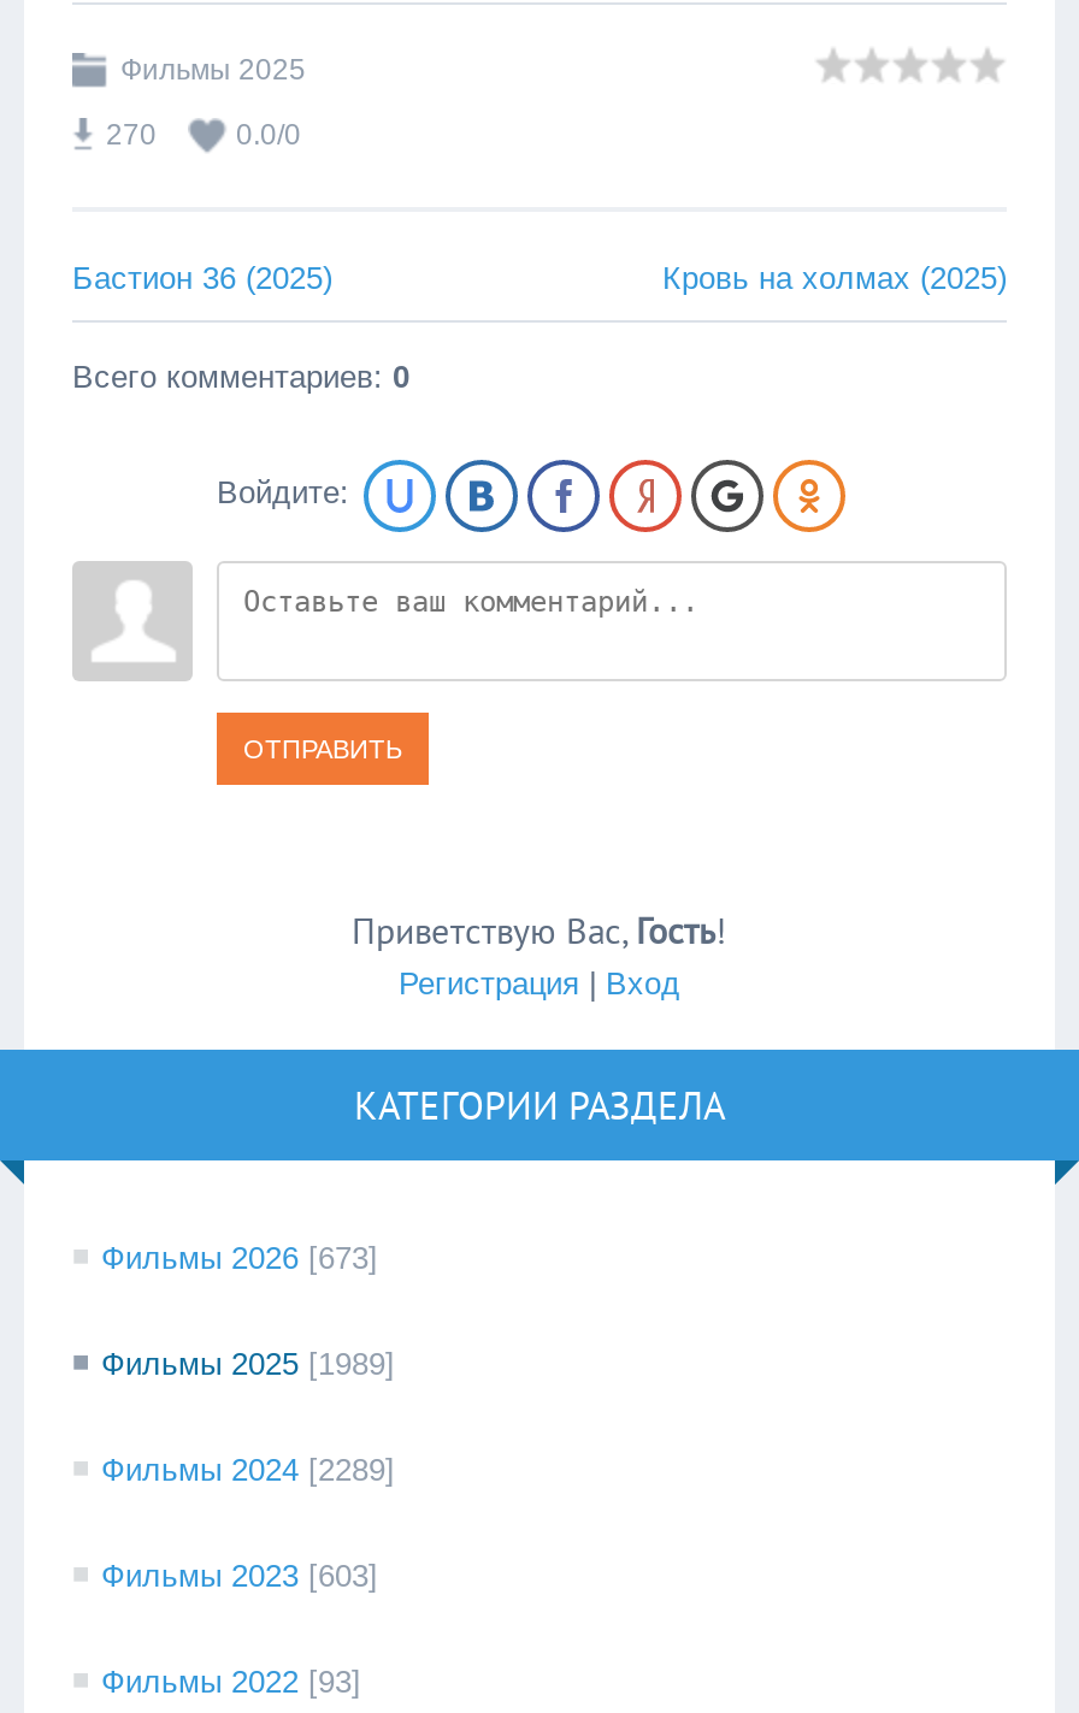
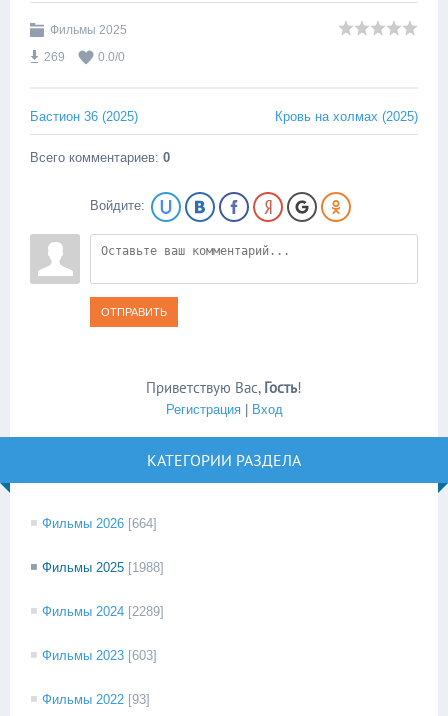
[106,118,157,152] 270 -> [44,50,65,64] 269
[101,1240,378,1276] Фильмы 2026 [673] -> [42,516,157,531] Фильмы 2026 [664]
[101,1346,395,1382] Фильмы 2025 [1989] -> [42,560,164,575] Фильмы 2025 [1988]

